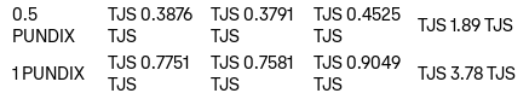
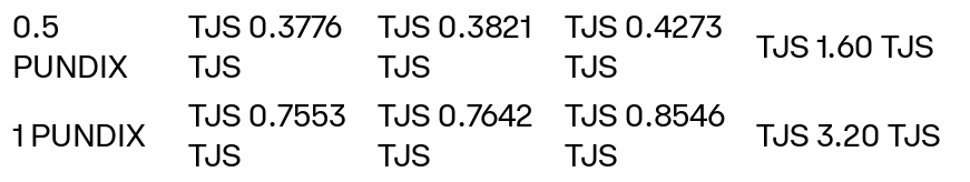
[108,4,192,26] TJS 0.3876 -> [188,7,342,47] TJS 0.3776
[211,4,293,26] TJS 0.3791 -> [378,7,531,47] TJS 0.3821
[314,4,401,26] TJS 0.4525 -> [565,7,723,47] TJS 0.4273
[418,15,513,37] TJS 1.89 TJS -> [756,27,934,67] TJS 1.60 TJS
[108,52,189,74] TJS 0.7751 -> [188,96,346,136] TJS 0.7553
[211,52,293,74] TJS 0.7581 -> [378,96,533,136] TJS 0.7642
[314,52,401,74] TJS 0.9049 -> [565,96,725,136] TJS 0.8546
[418,63,516,85] TJS 3.78 TJS -> [756,116,941,156] TJS 3.20 TJS

